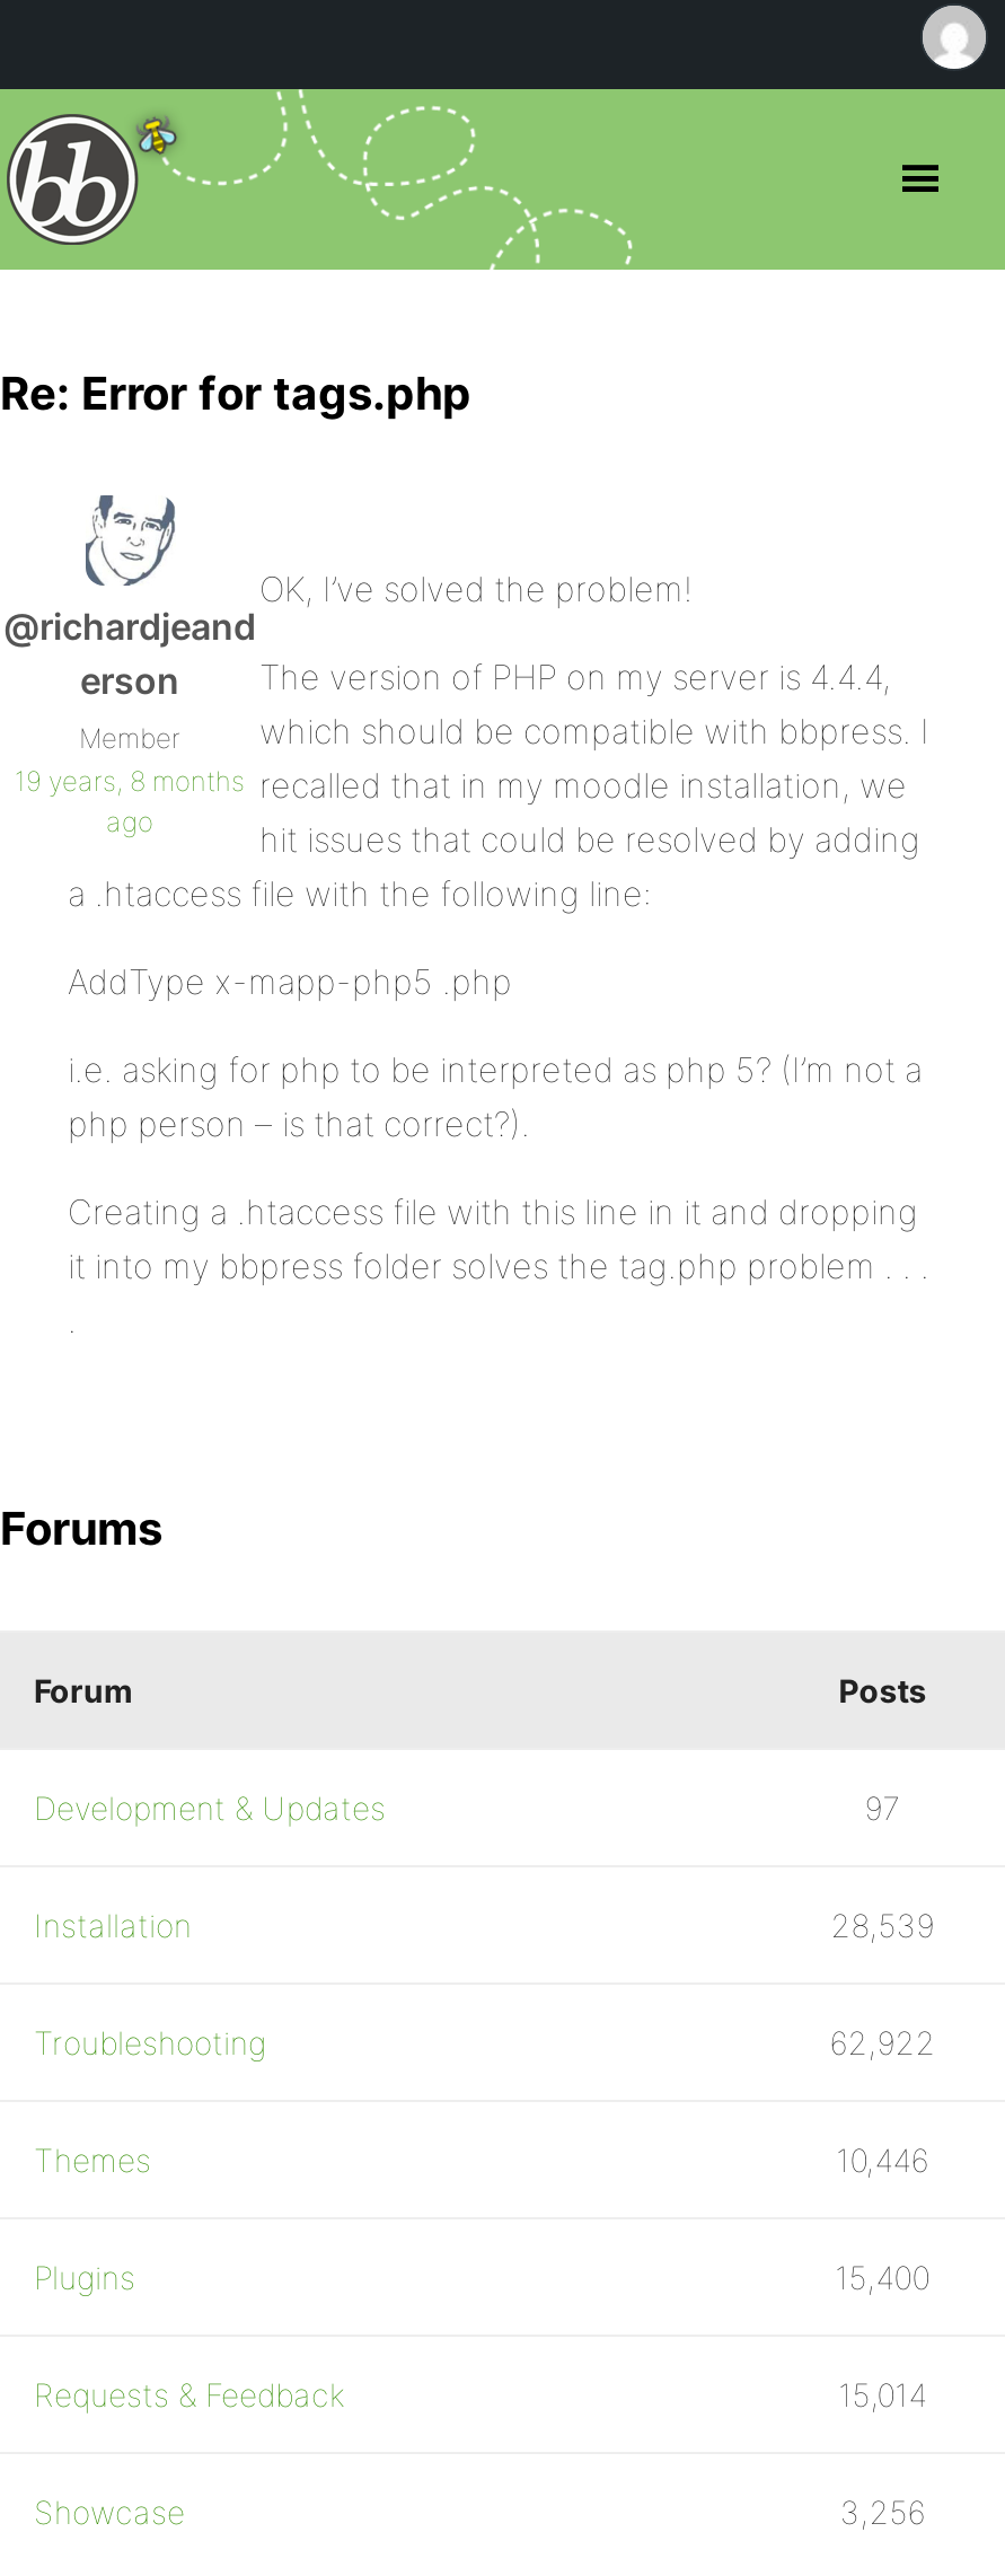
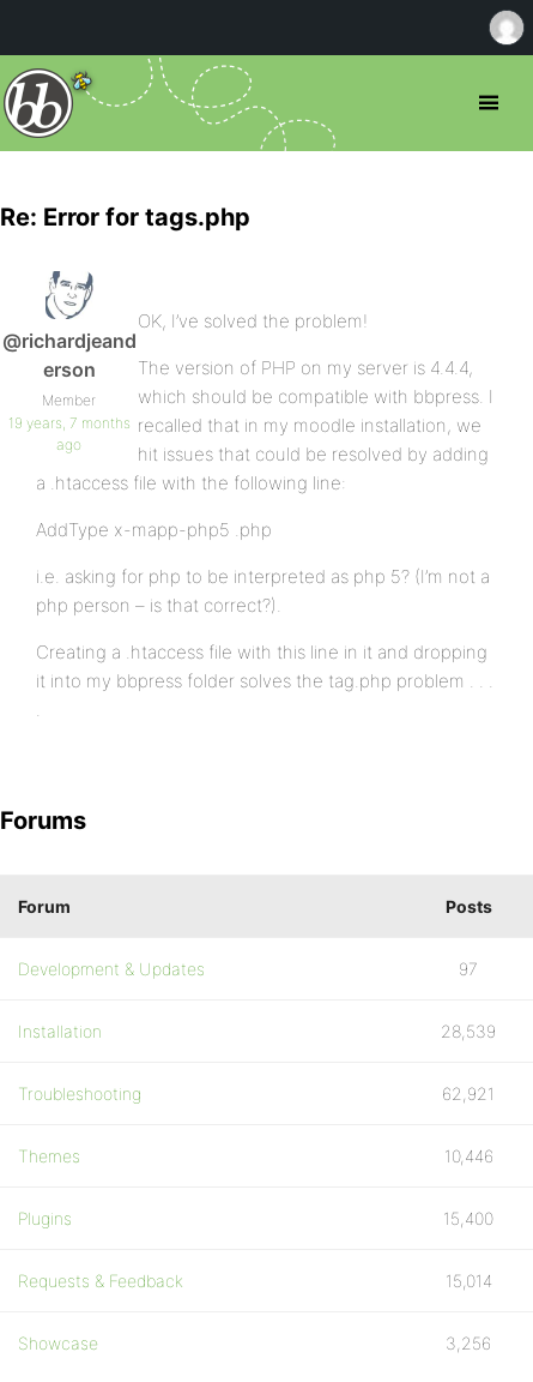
[15,764,907,807] 19 years, 8 months recalled that in my moodle installation, we -> [8,414,481,437] 19 years, 7 months recalled that in my moodle installation, we
[829,2023,936,2061] 62,922 -> [442,1083,495,1104] 62,921

